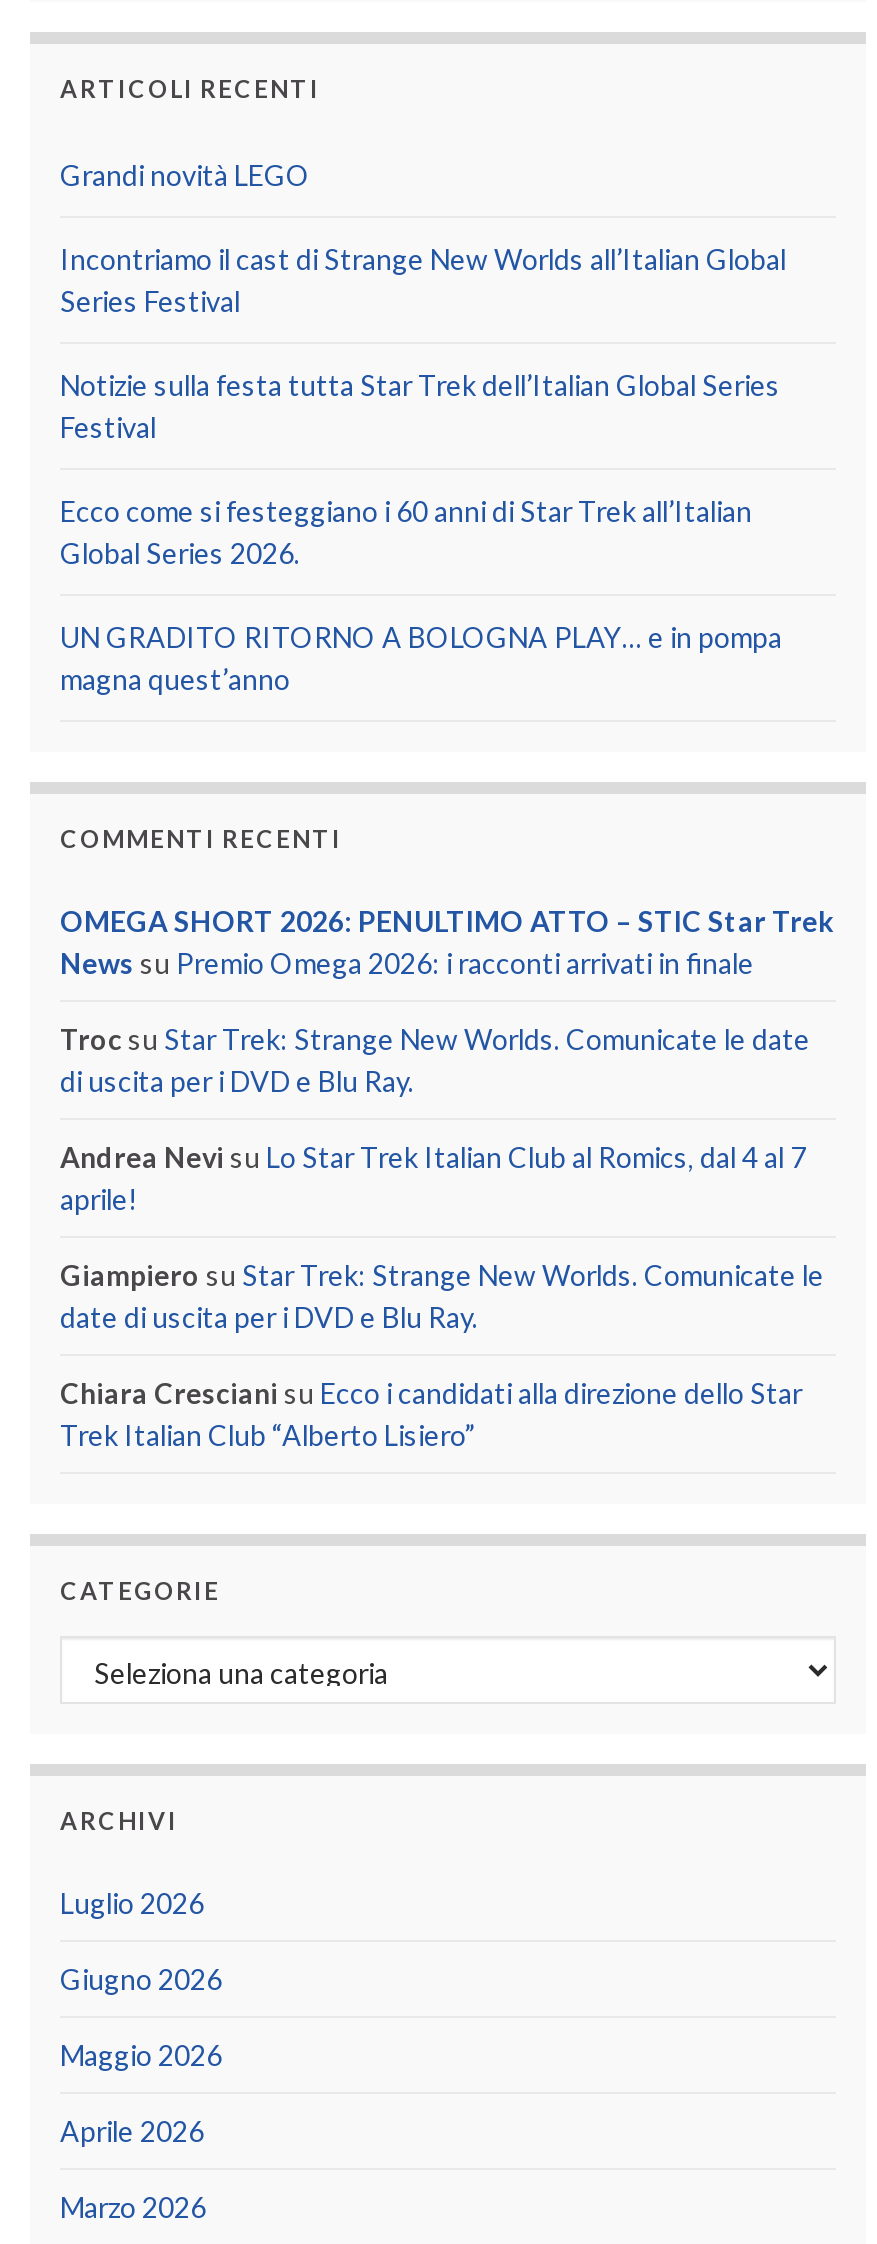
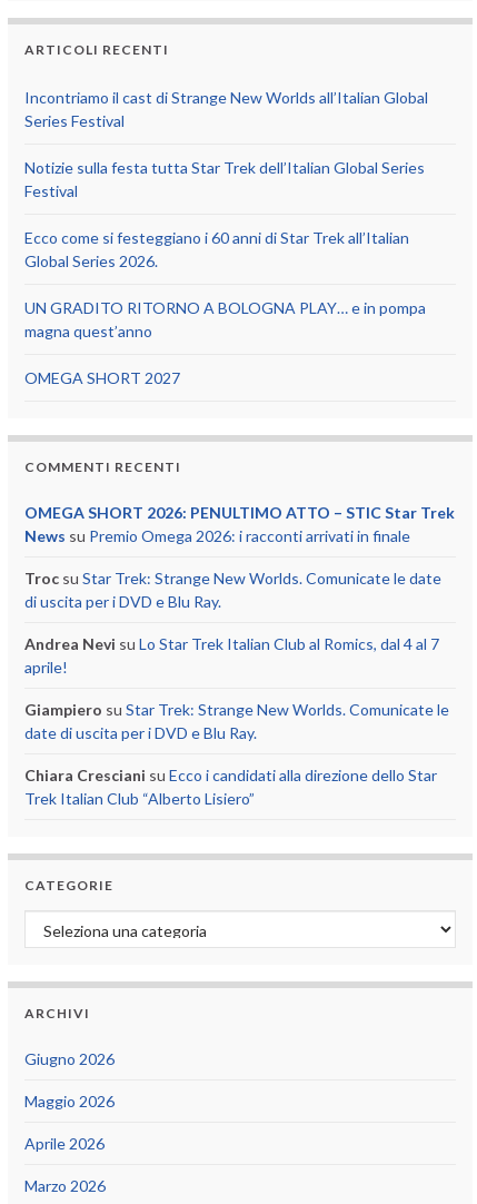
[60,157,310,191] Grandi novità LEGO -> none
none -> [24,368,180,387] OMEGA SHORT 2027
[60,1885,204,1919] Luglio 2026 -> none

